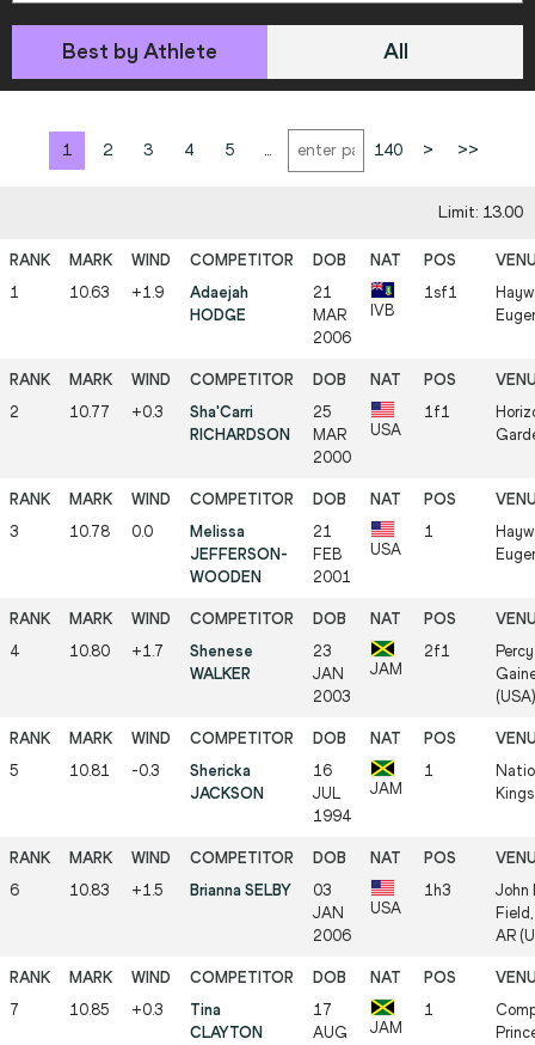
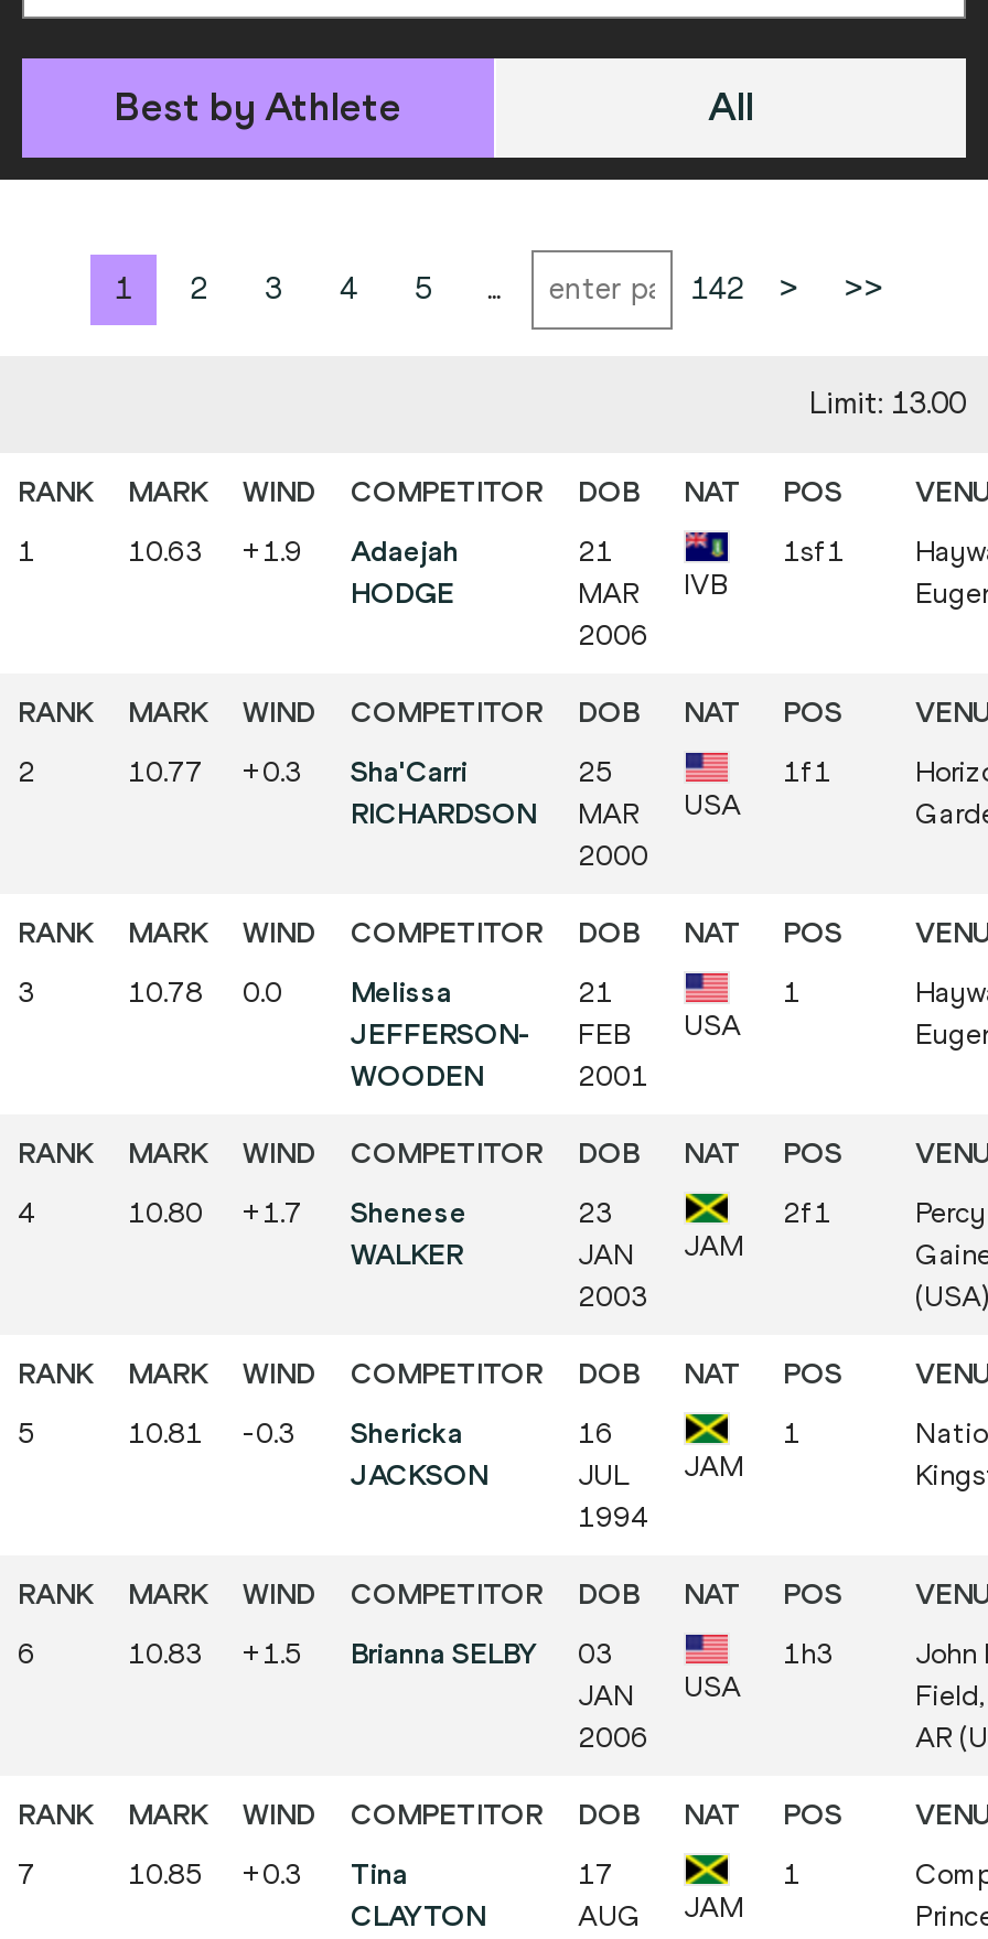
[374,140,403,160] 140 -> [690,270,743,307] 142

